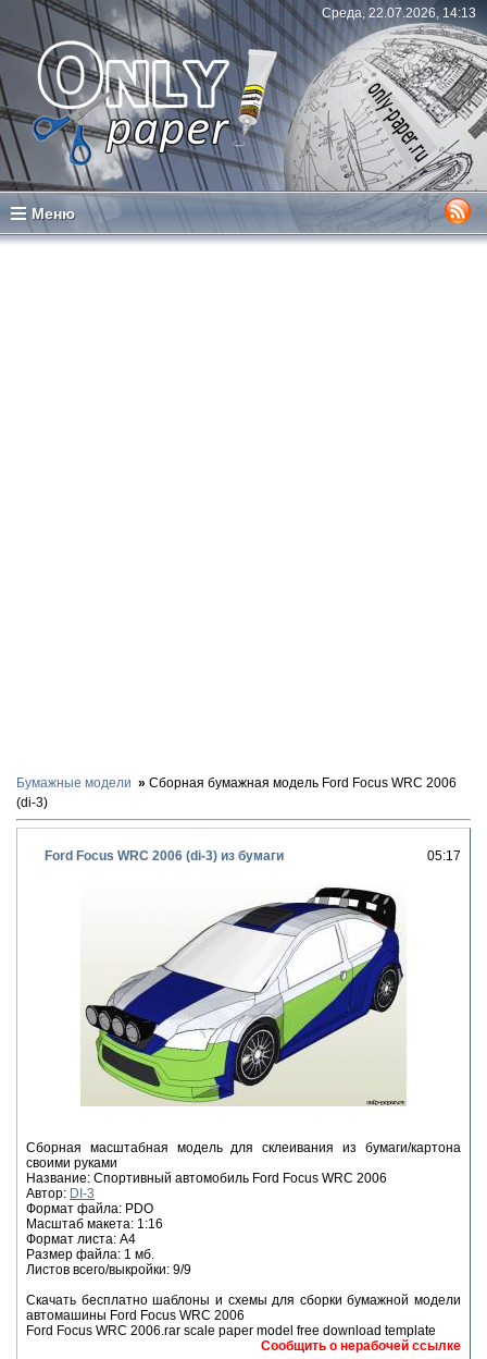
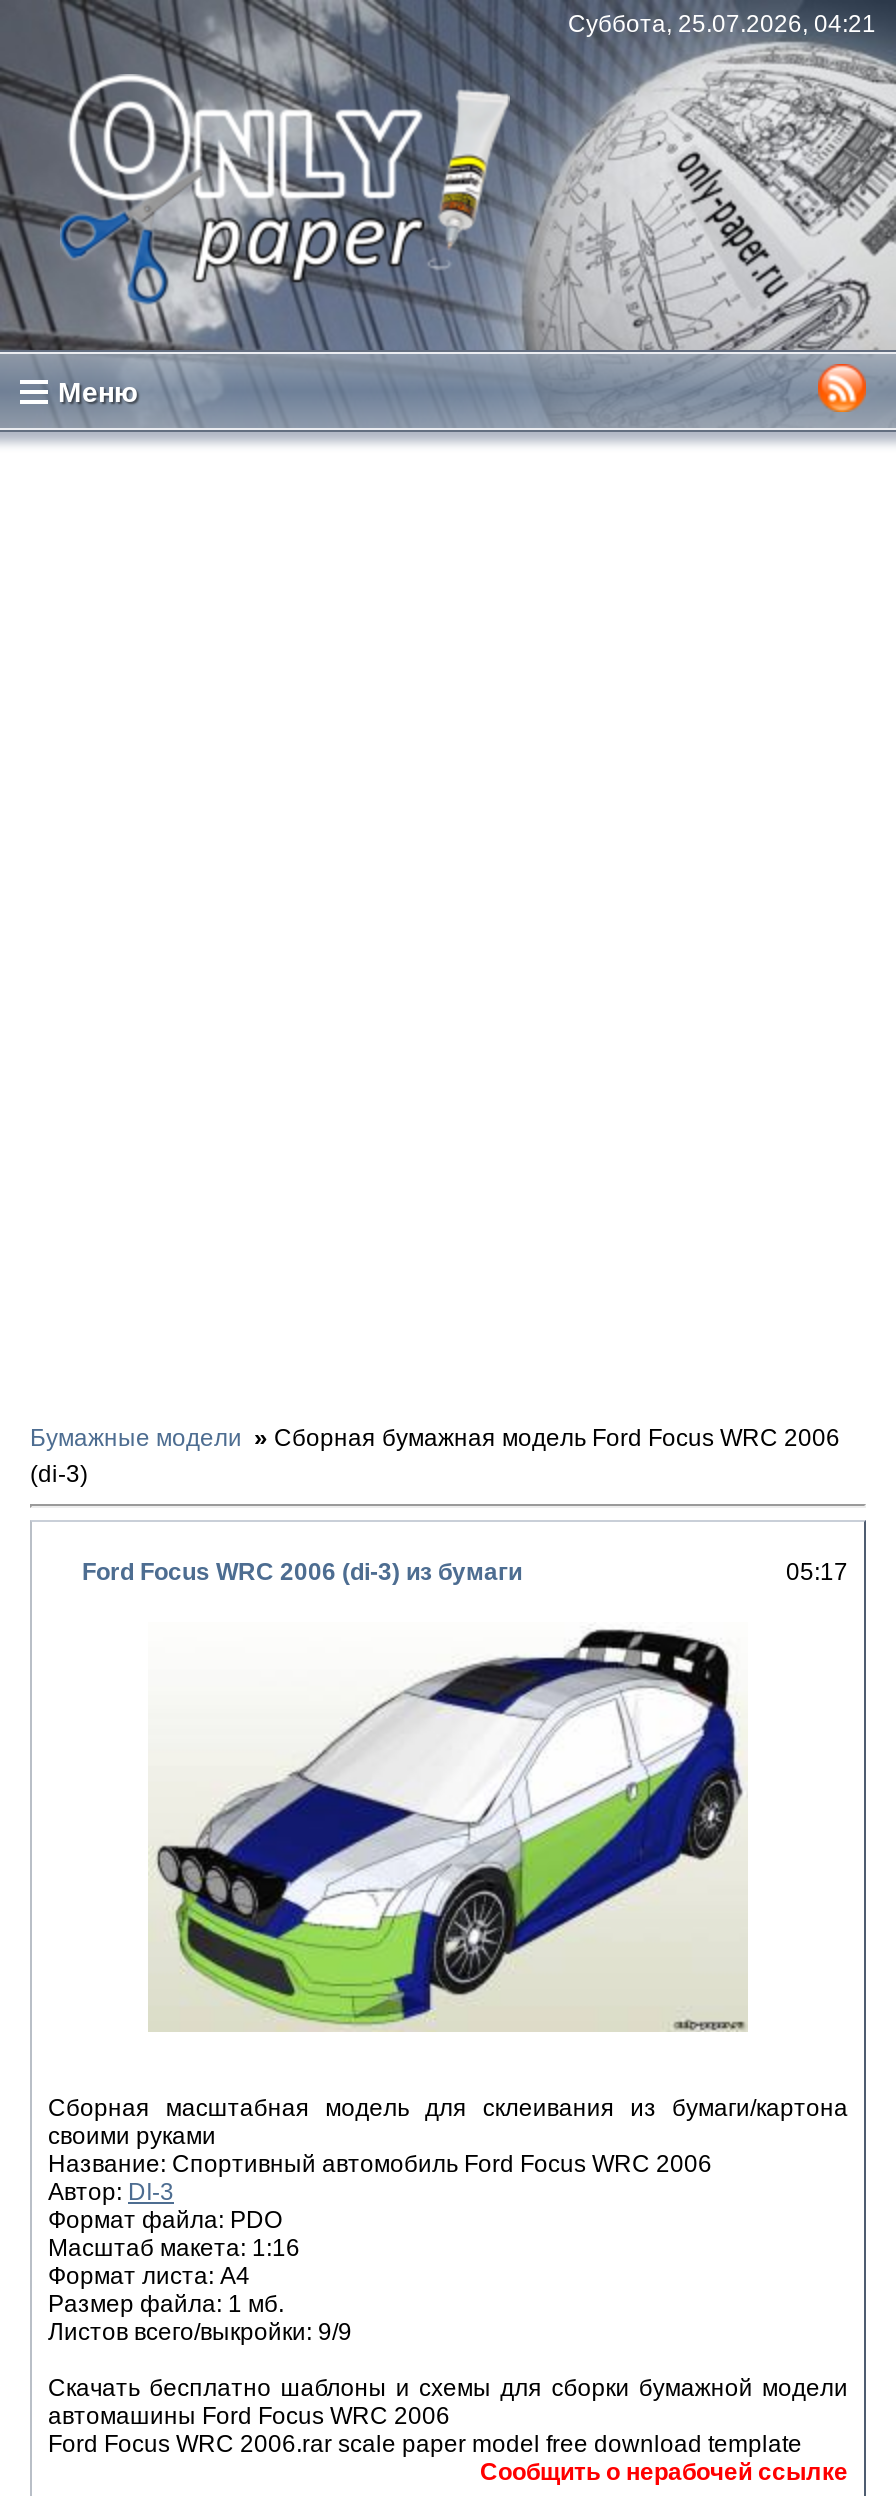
[322,5,476,21] Среда, 22.07.2026, 14:13 -> [568,10,876,38] Суббота, 25.07.2026, 04:21

